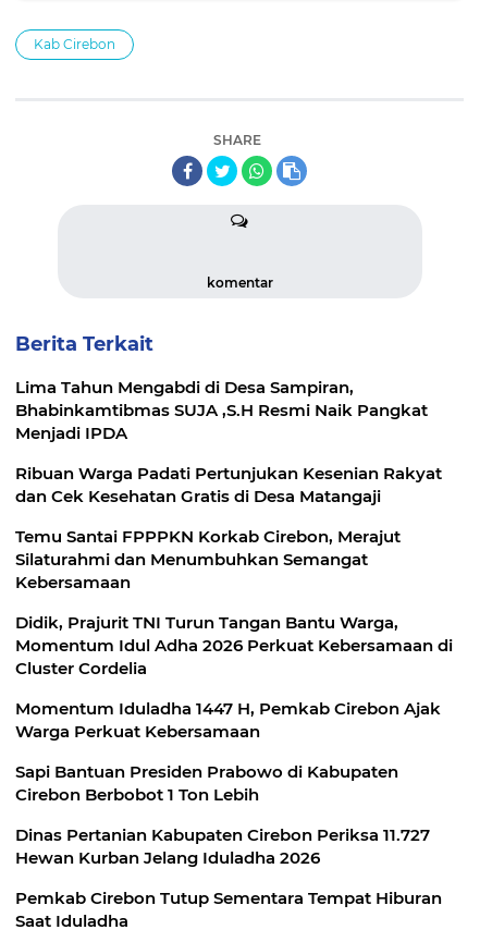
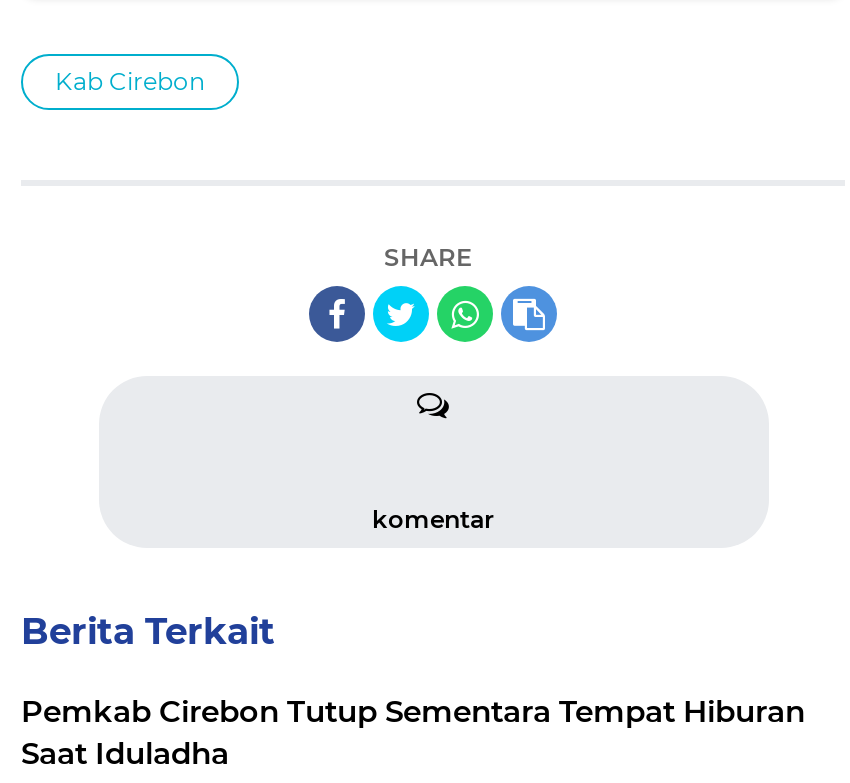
[15,377,453,868] Lima Tahun Mengabdi di Desa Sampiran, | Bhabinkamtibmas SUJA ,S.H Resmi Naik Pangkat | Menjadi IPDA | Ribuan Warga Padati Pertunjukan Kesenian Rakyat | dan Cek Kesehatan Gratis di Desa Matangaji | Temu Santai FPPPKN Korkab Cirebon, Merajut | Silaturahmi dan Menumbuhkan Semangat | Kebersamaan | Didik, Prajurit TNI Turun Tangan Bantu Warga, | Momentum Idul Adha 2026 Perkuat Kebersamaan di | Cluster Cordelia | Momentum Iduladha 1447 H, Pemkab Cirebon Ajak | Warga Perkuat Kebersamaan | Sapi Bantuan Presiden Prabowo di Kabupaten | Cirebon Berbobot 1 Ton Lebih | Dinas Pertanian Kabupaten Cirebon Periksa 11.727 | Hewan Kurban Jelang Iduladha 2026 -> none

